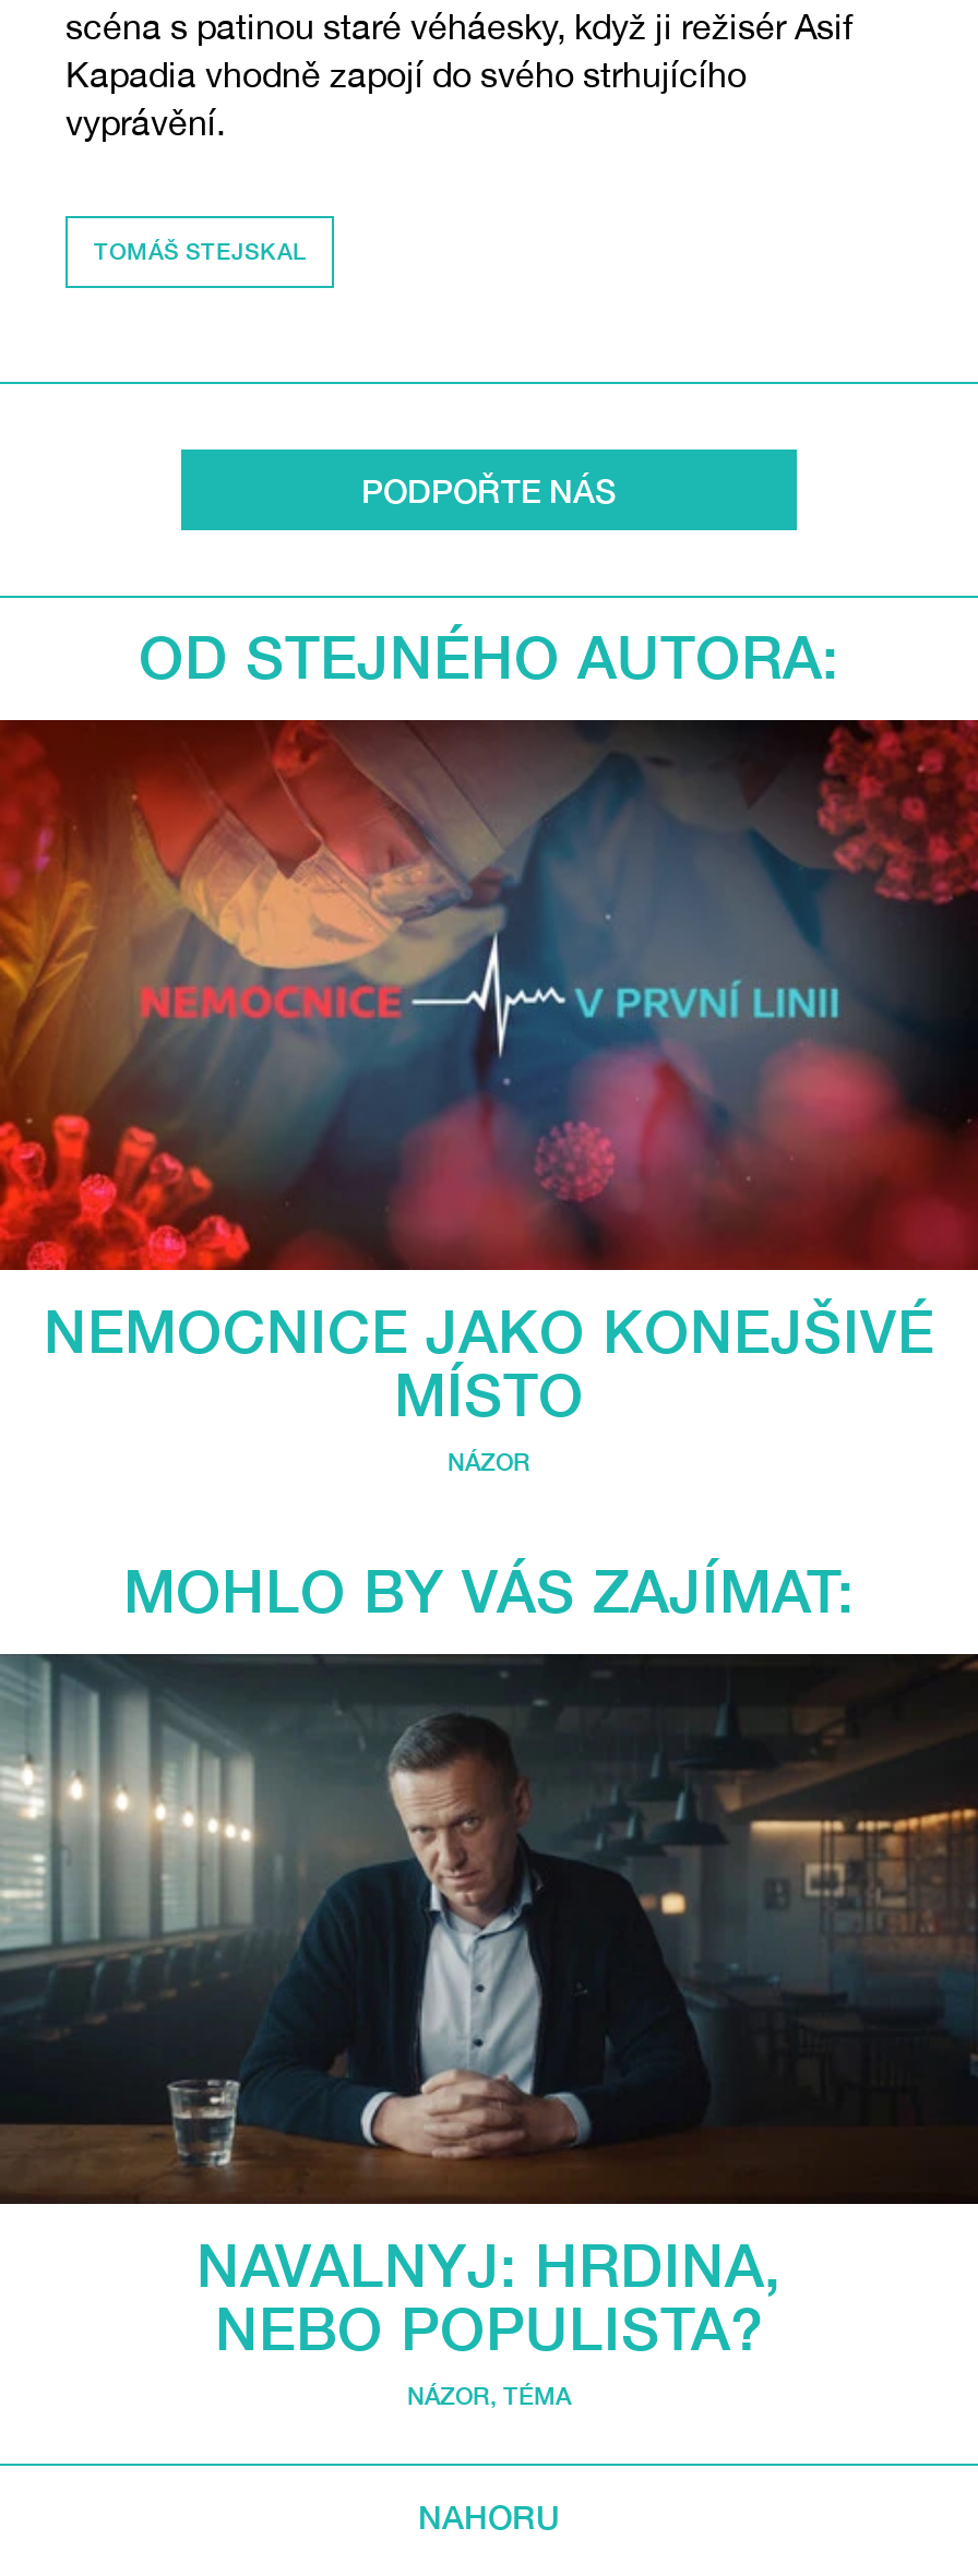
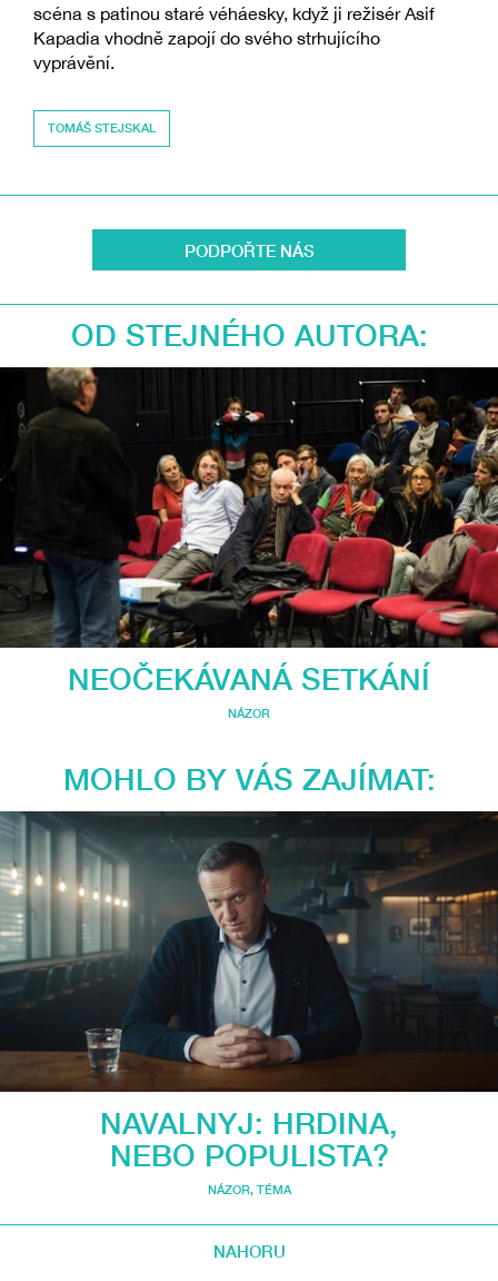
[7,718,971,1430] [image] | NEMOCNICE JAKO KONEJŠIVÉ | MÍSTO -> [3,366,495,697] [image] | NEOČEKÁVANÁ SETKÁNÍ

